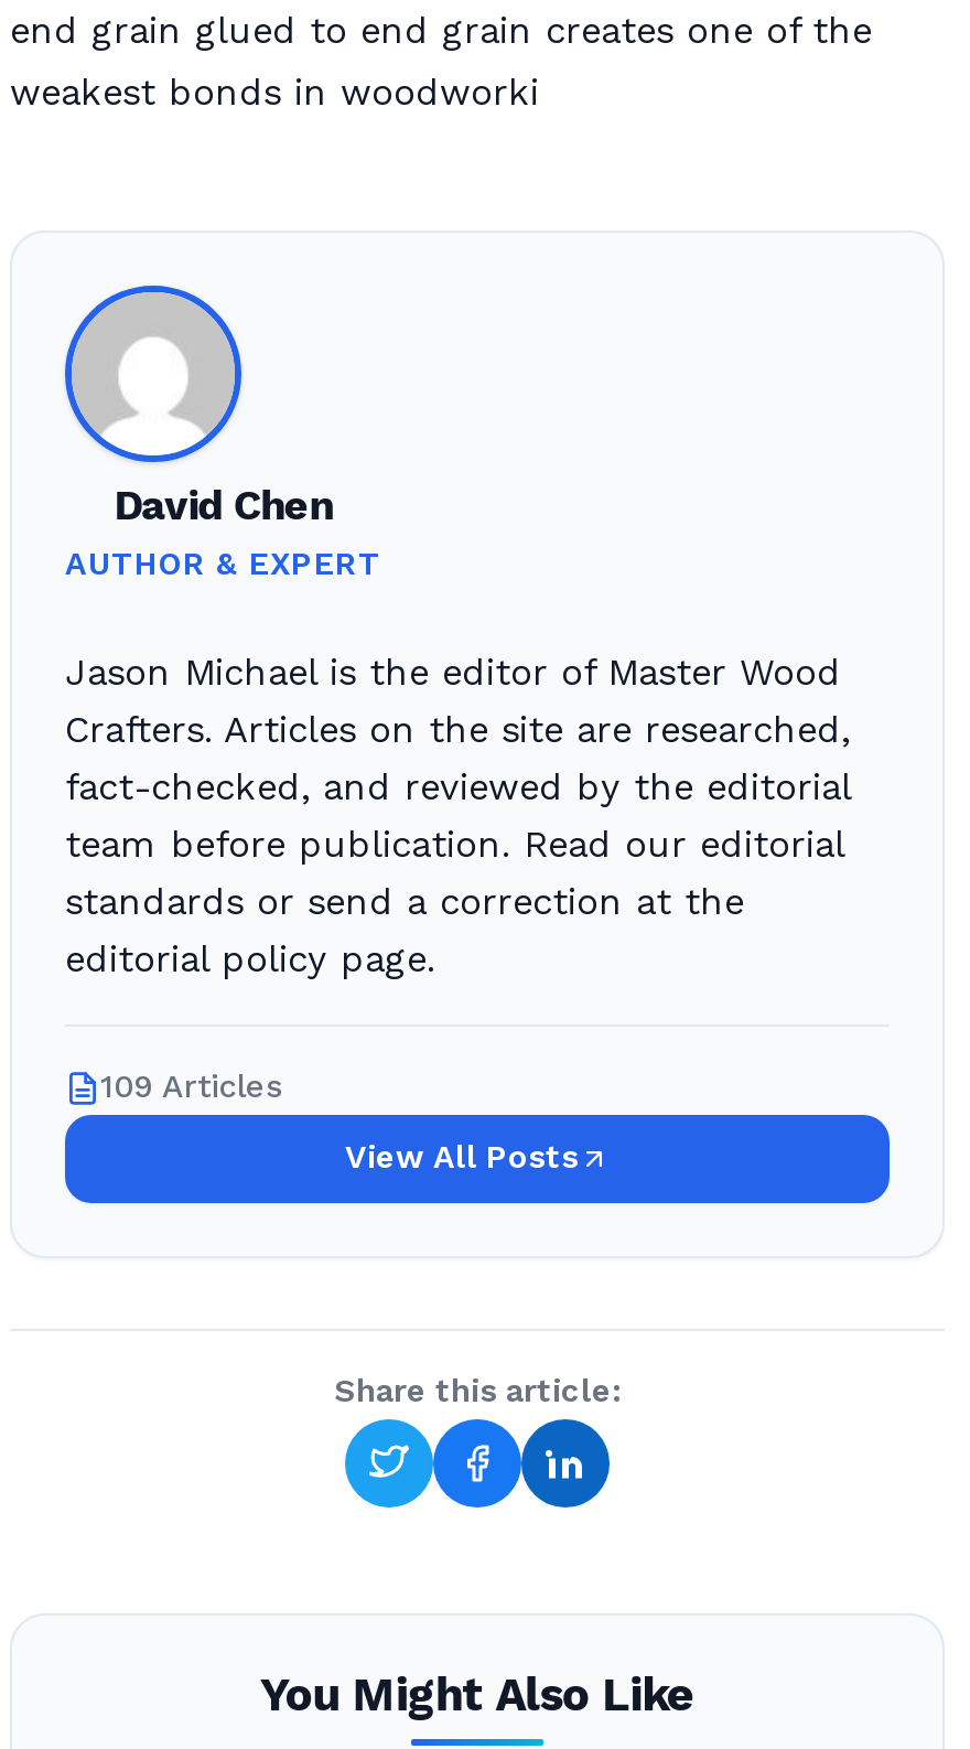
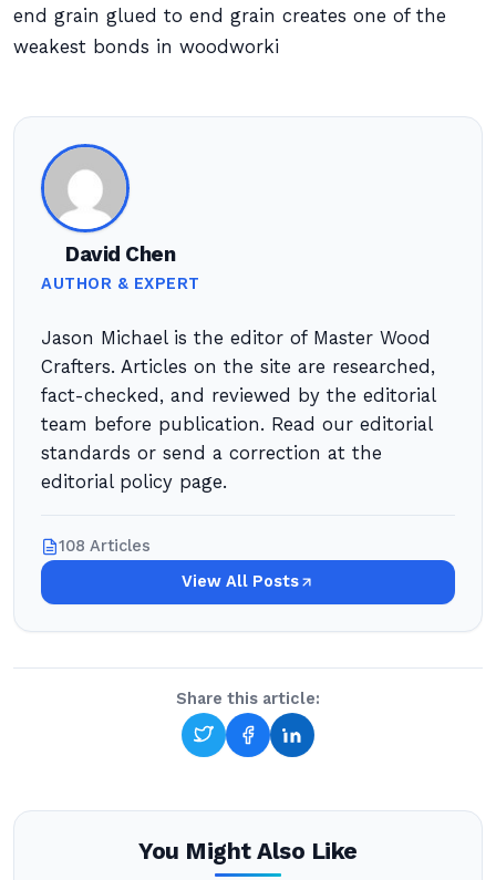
[100,1069,283,1106] 109 Articles -> [59,537,151,556] 108 Articles

